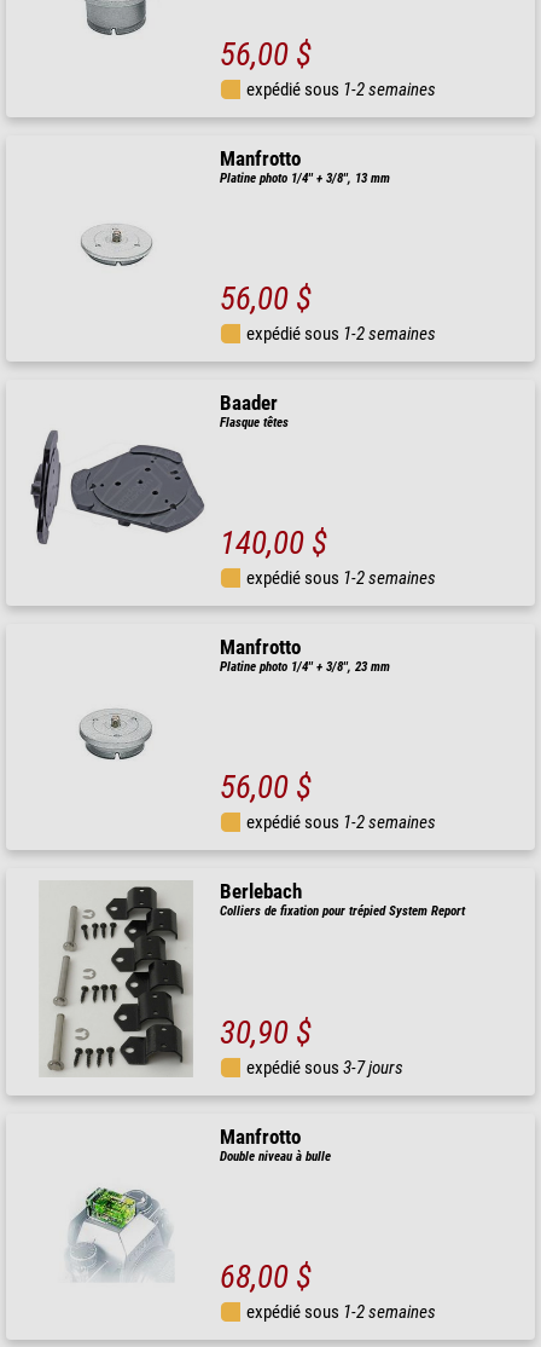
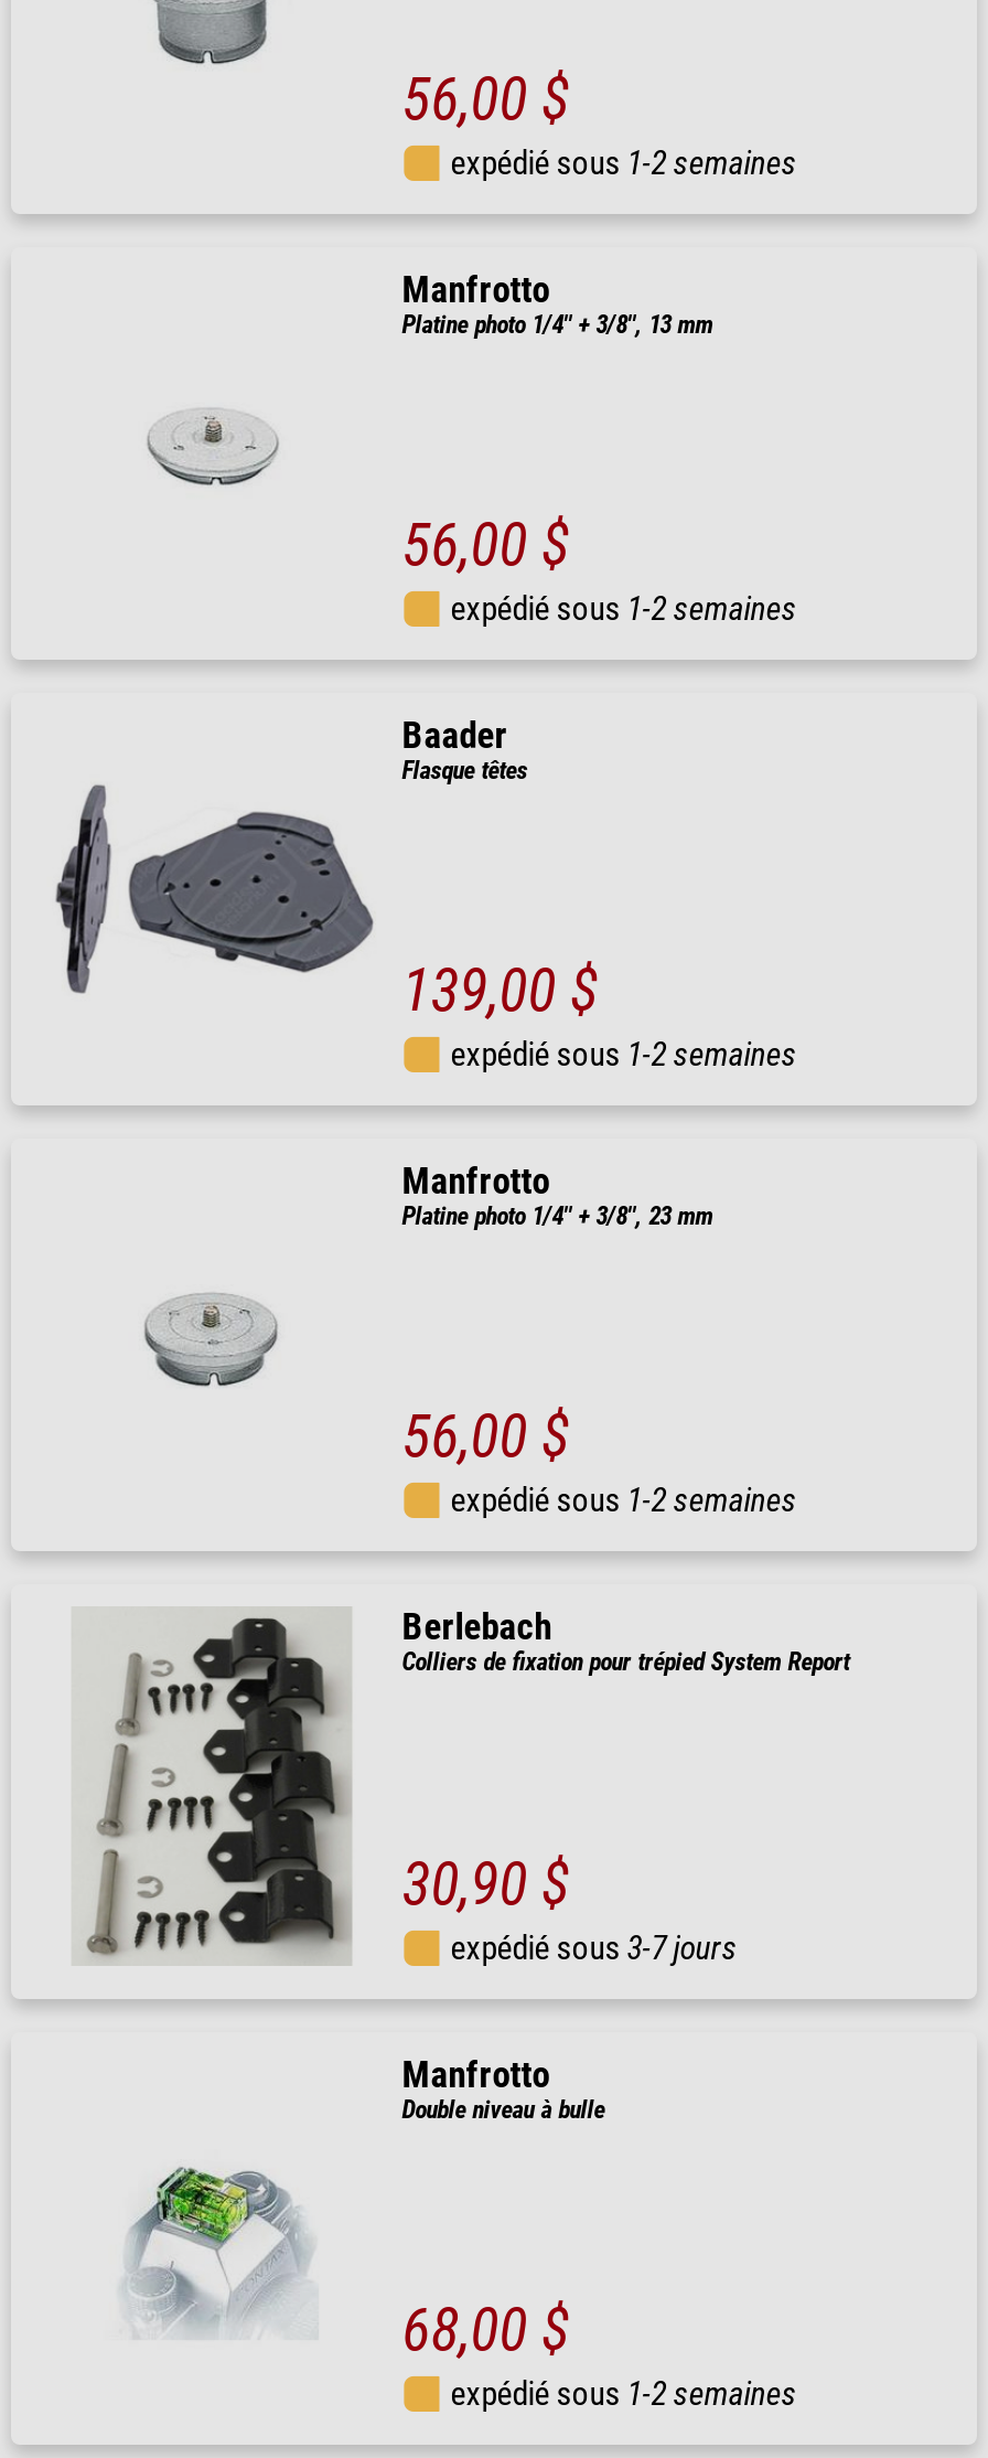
[220,524,327,562] 140,00 $ -> [402,956,598,1026] 139,00 $

